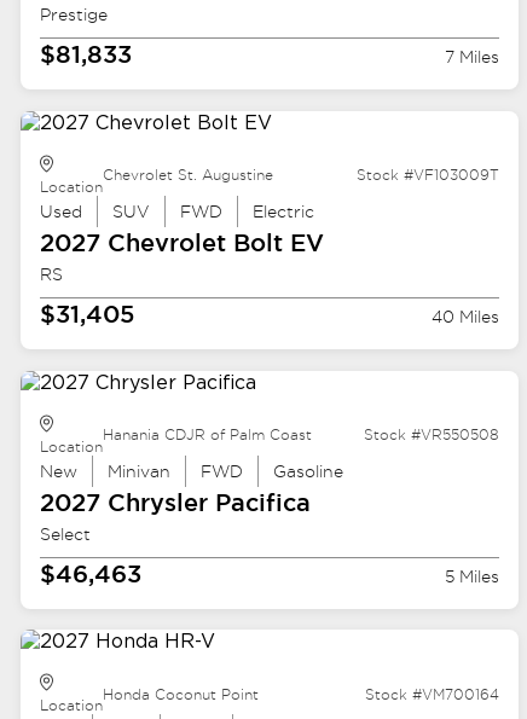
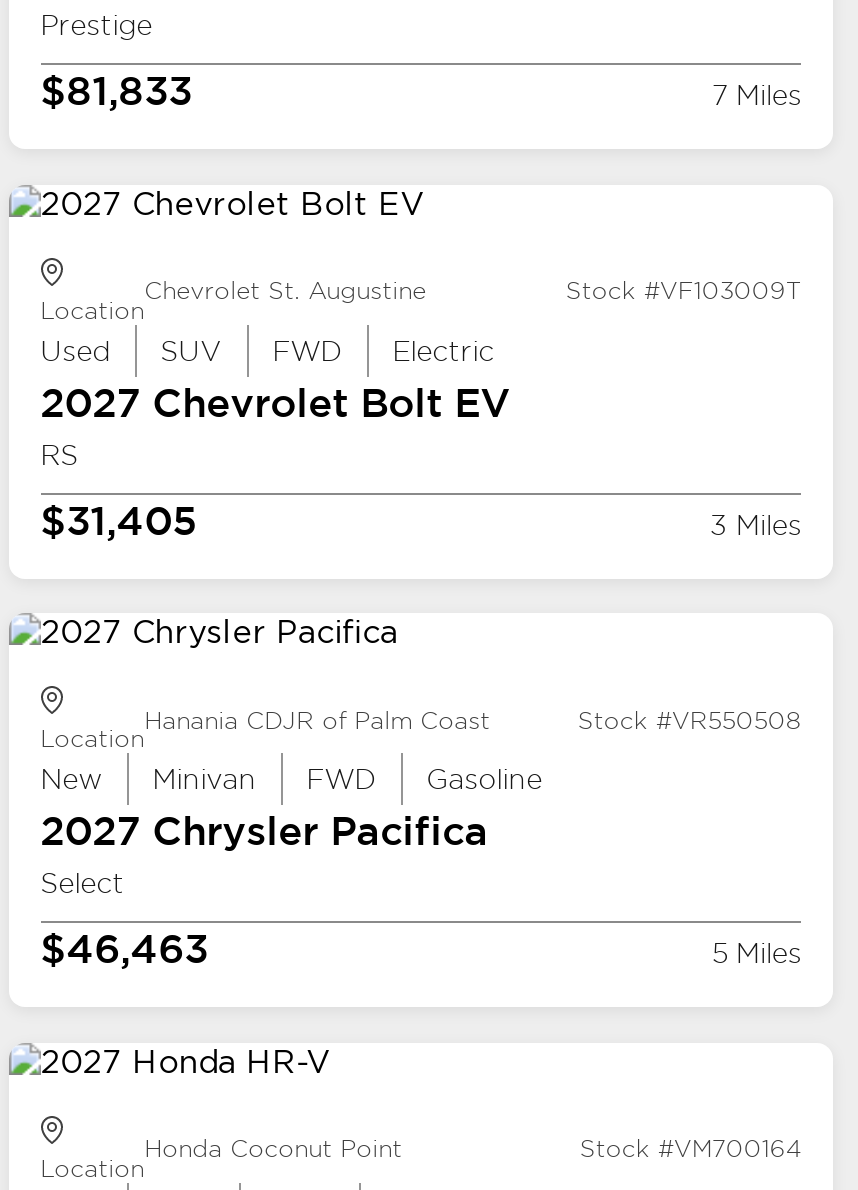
[432,307,500,326] 40 Miles -> [710,508,802,540] 3 Miles

